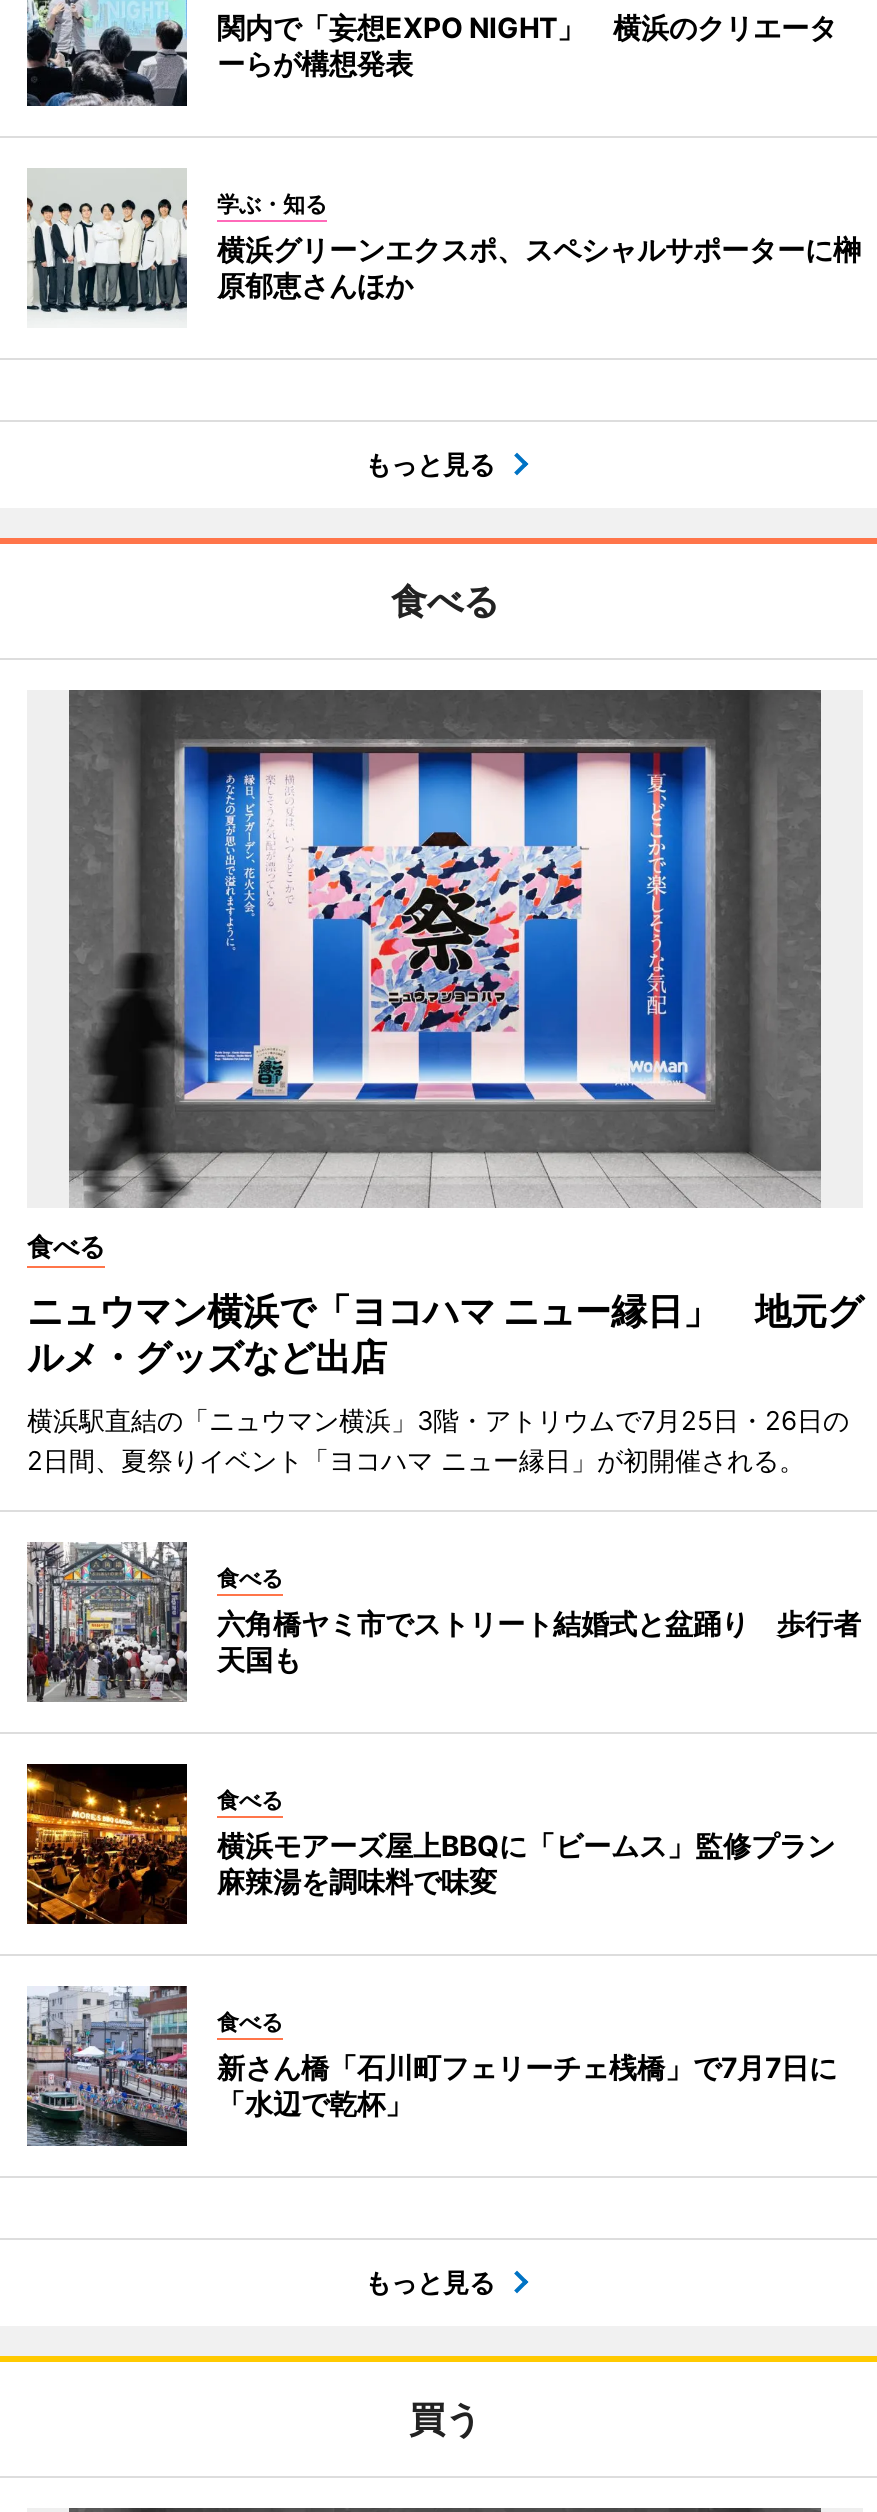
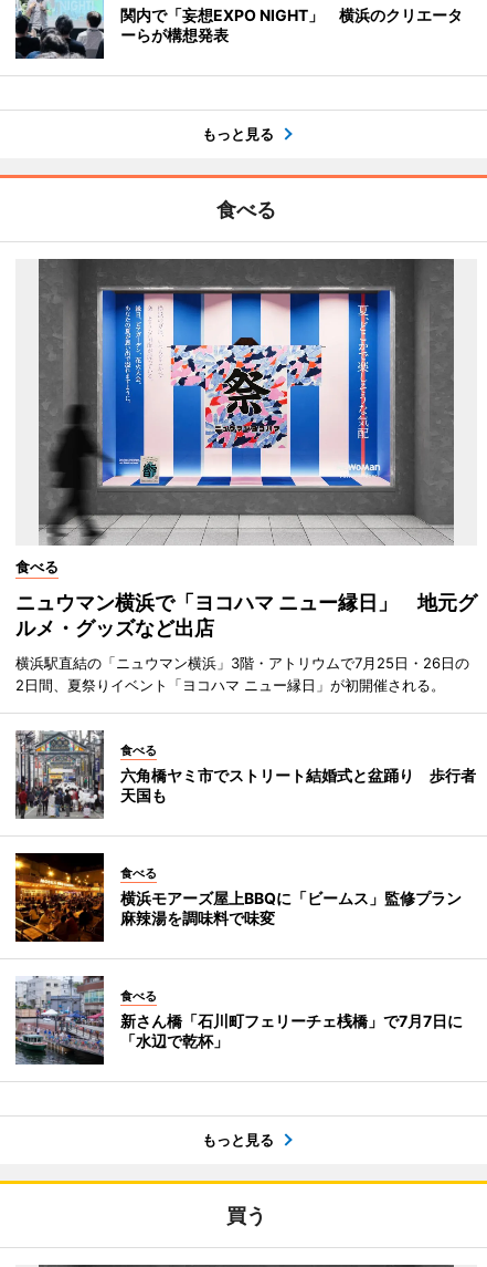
[25,168,861,322] [image] | 学ぶ・知る | 横浜グリーンエクスポ、スペシャルサポーターに榊 | 原郁恵さんほか -> none

